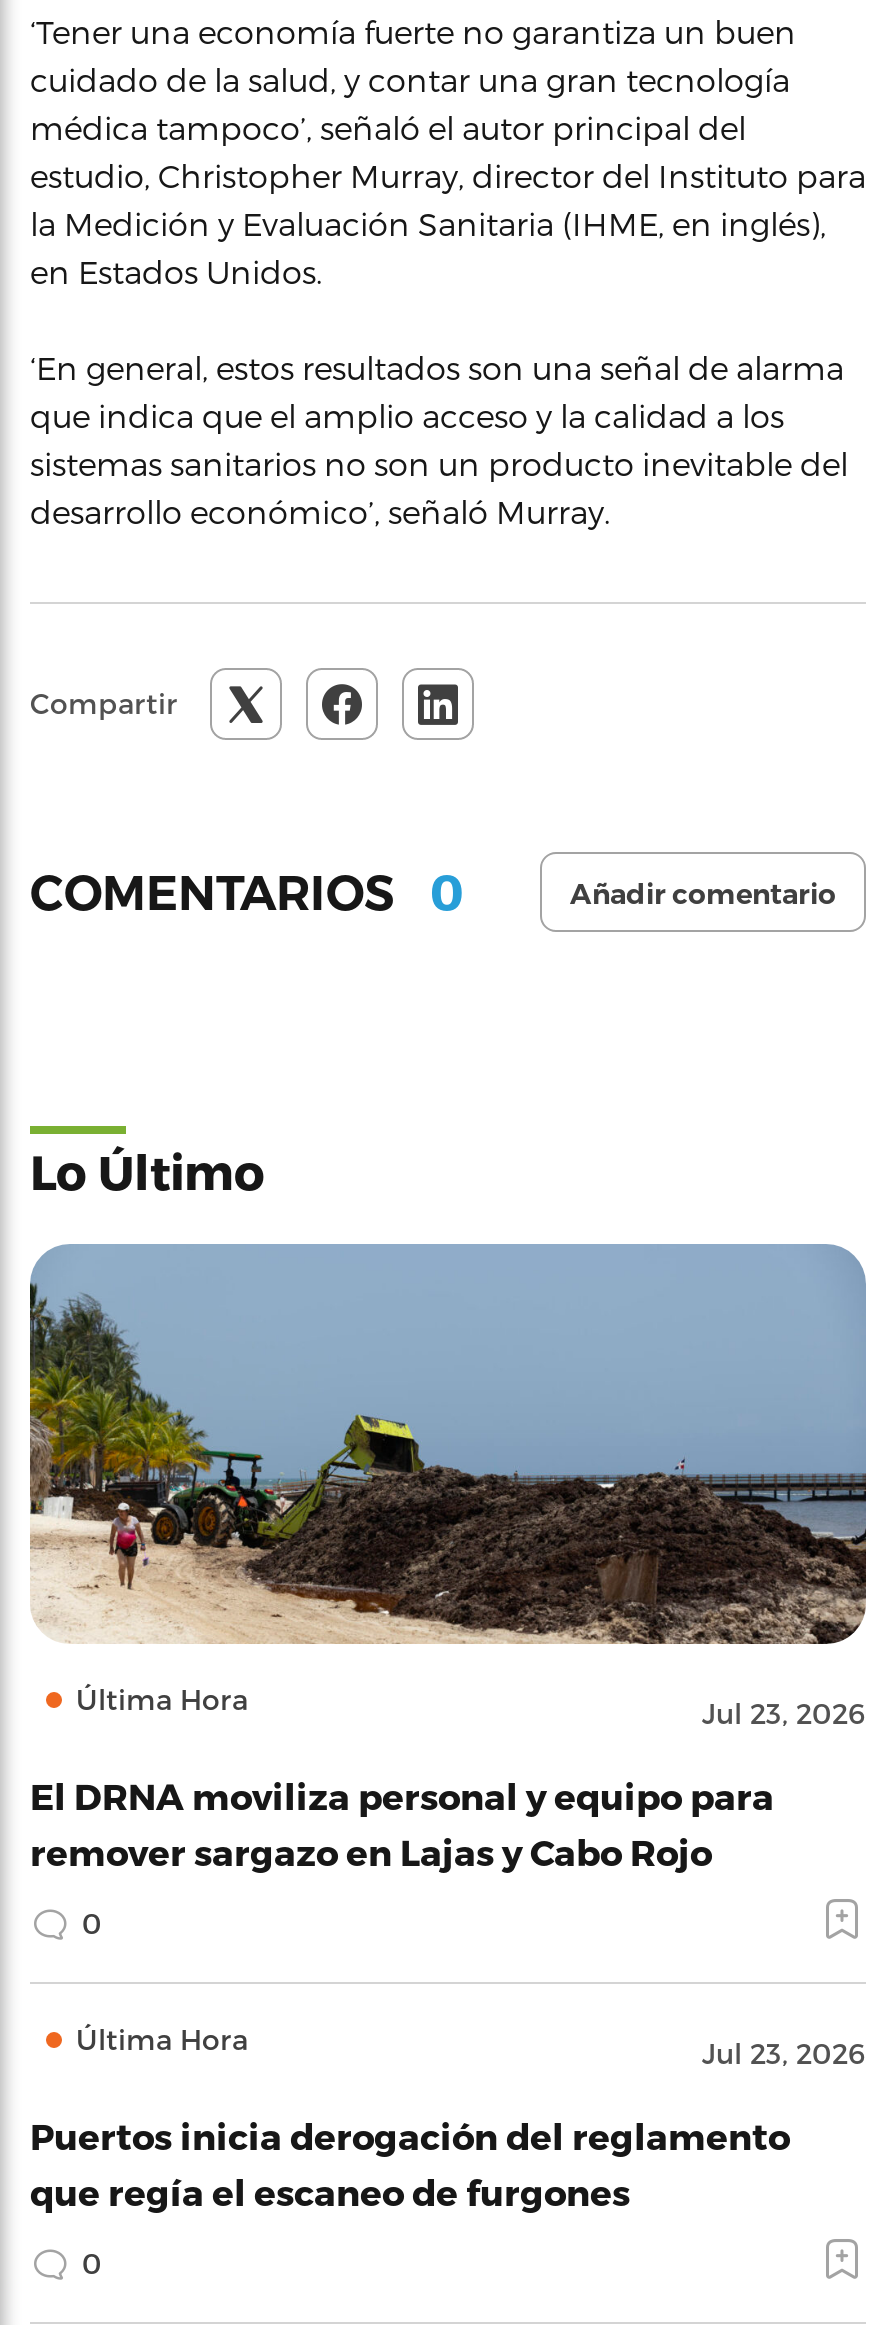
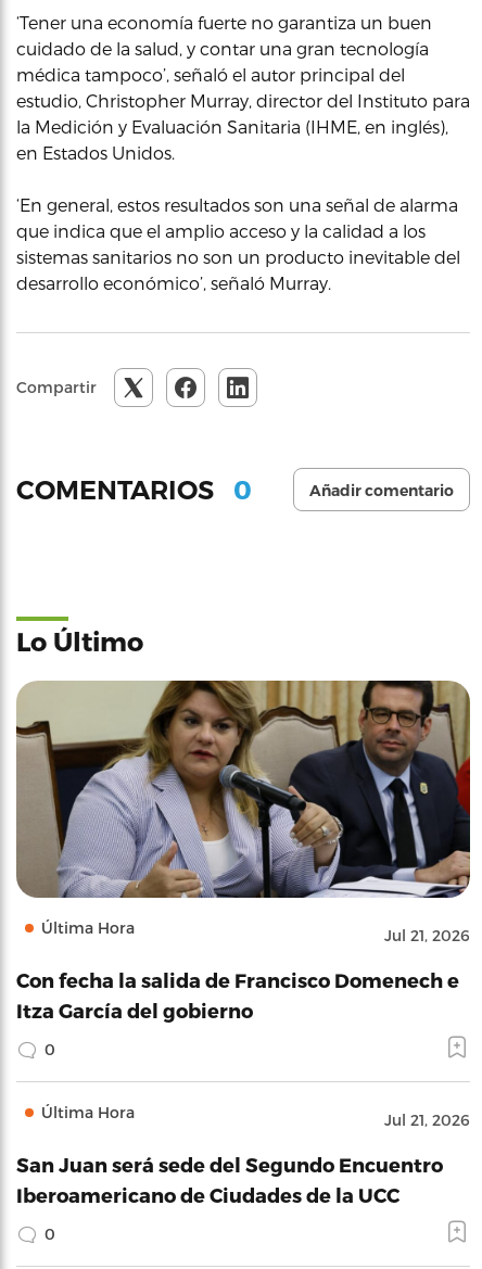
[28,1242,868,1730] [image] | Jul 23, 2026 -> [16,680,471,944] [image] | Jul 21, 2026
[30,1774,774,1872] El DRNA moviliza personal y equipo para | remover sargazo en Lajas y Cabo Rojo -> [16,968,459,1021] Con fecha la salida de Francisco Domenech e | Itza García del gobierno
[702,2036,866,2070] Jul 23, 2026 -> [384,1111,470,1129] Jul 21, 2026
[30,2114,790,2212] Puertos inicia derogación del reglamento | que regía el escaneo de furgones -> [16,1153,443,1206] San Juan será sede del Segundo Encuentro | Iberoamericano de Ciudades de la UCC

